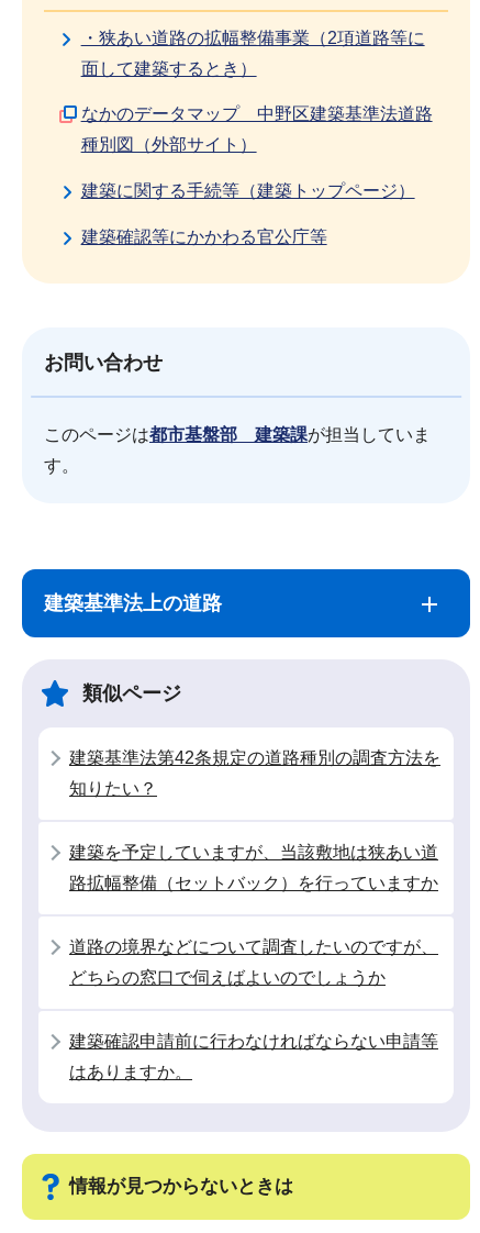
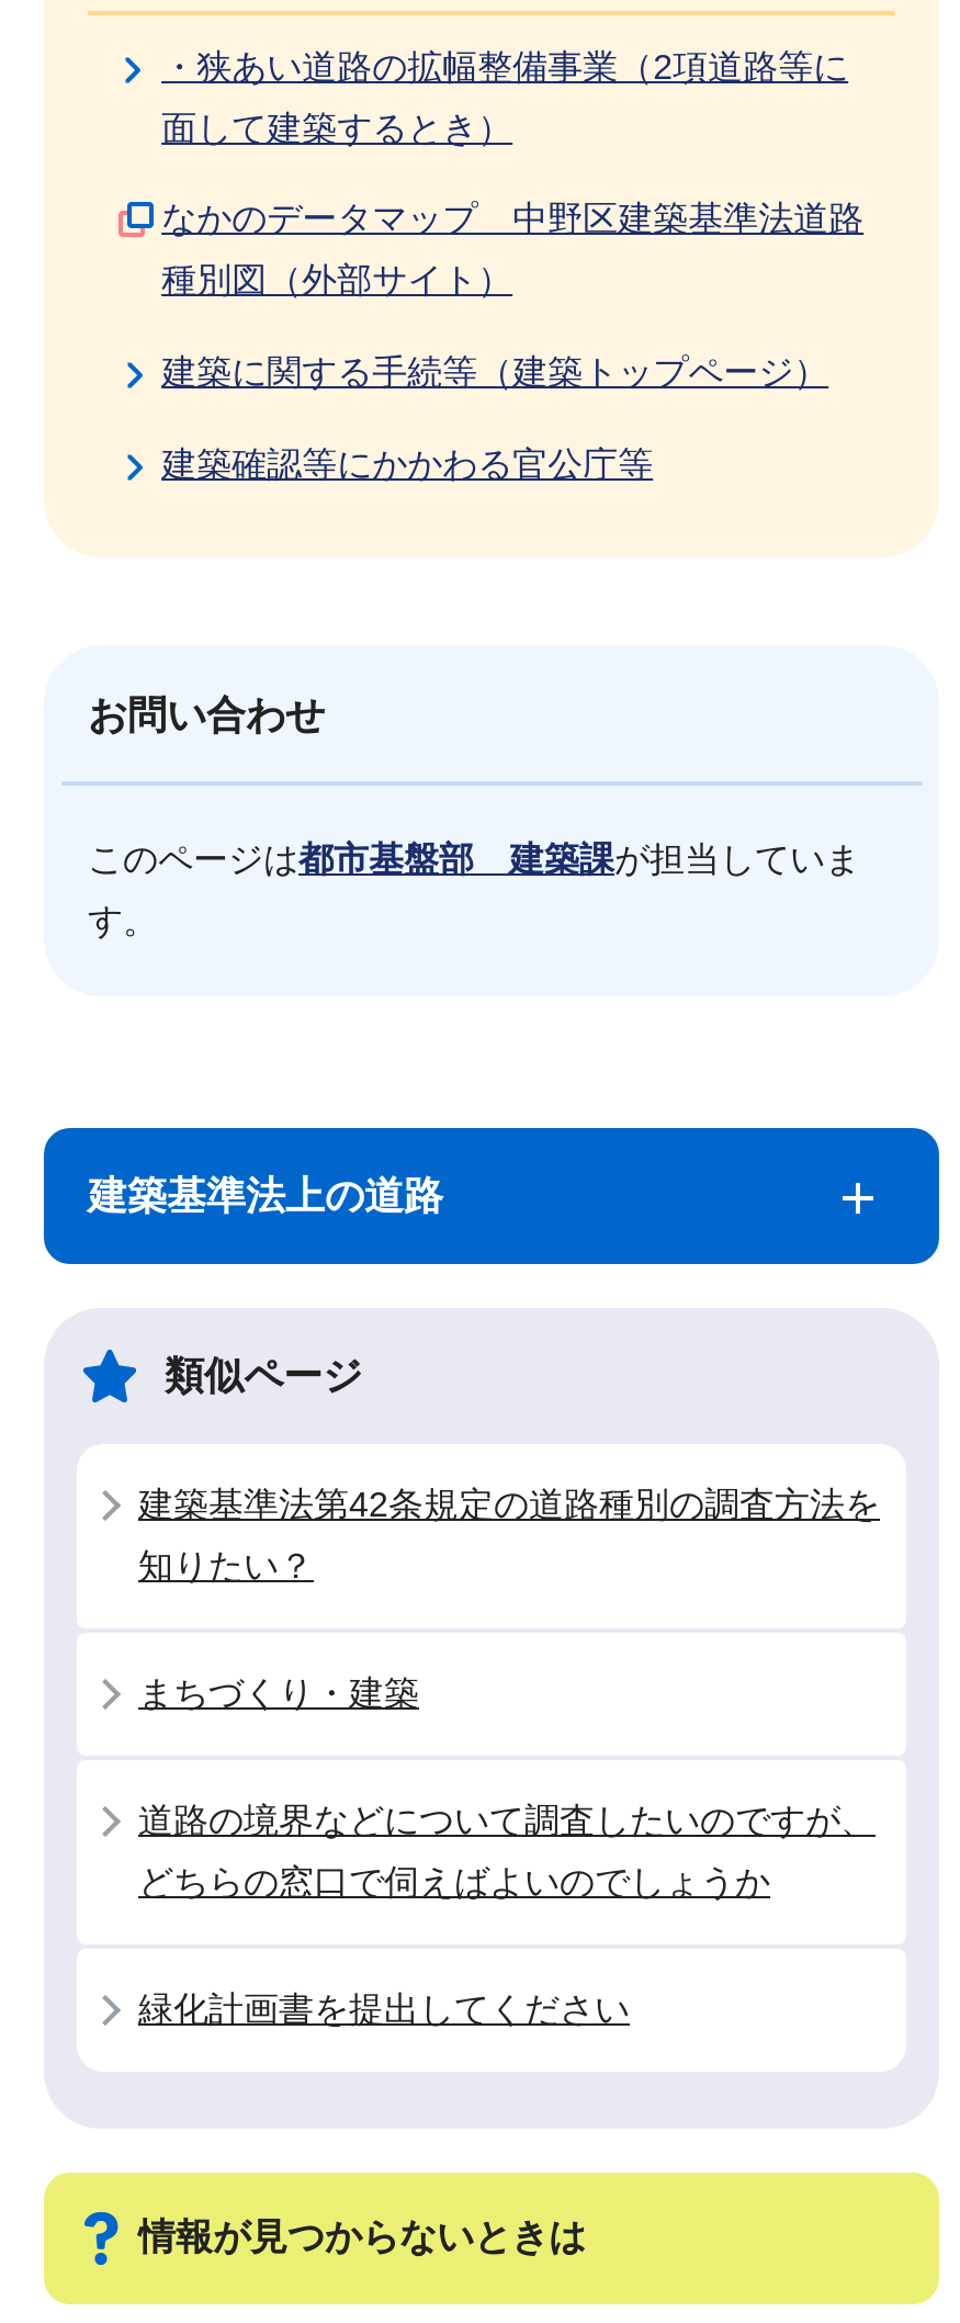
[69,843,438,892] 建築を予定していますが、当該敷地は狭あい道 | 路拡幅整備（セットバック）を行っていますか -> [138,1675,419,1712] まちづくり・建築
[69,1032,438,1081] 建築確認申請前に行わなければならない申請等 | はありますか。 -> [138,1991,630,2028] 緑化計画書を提出してください

